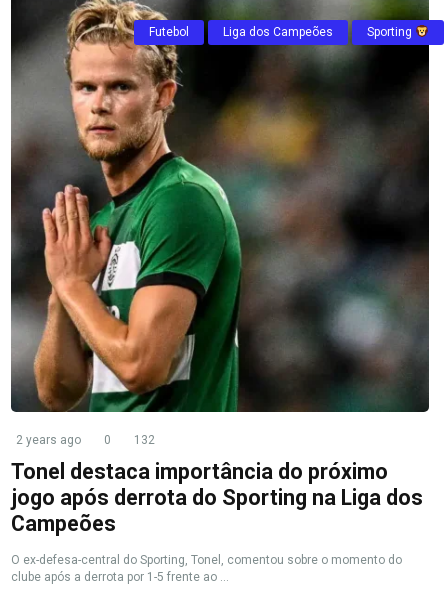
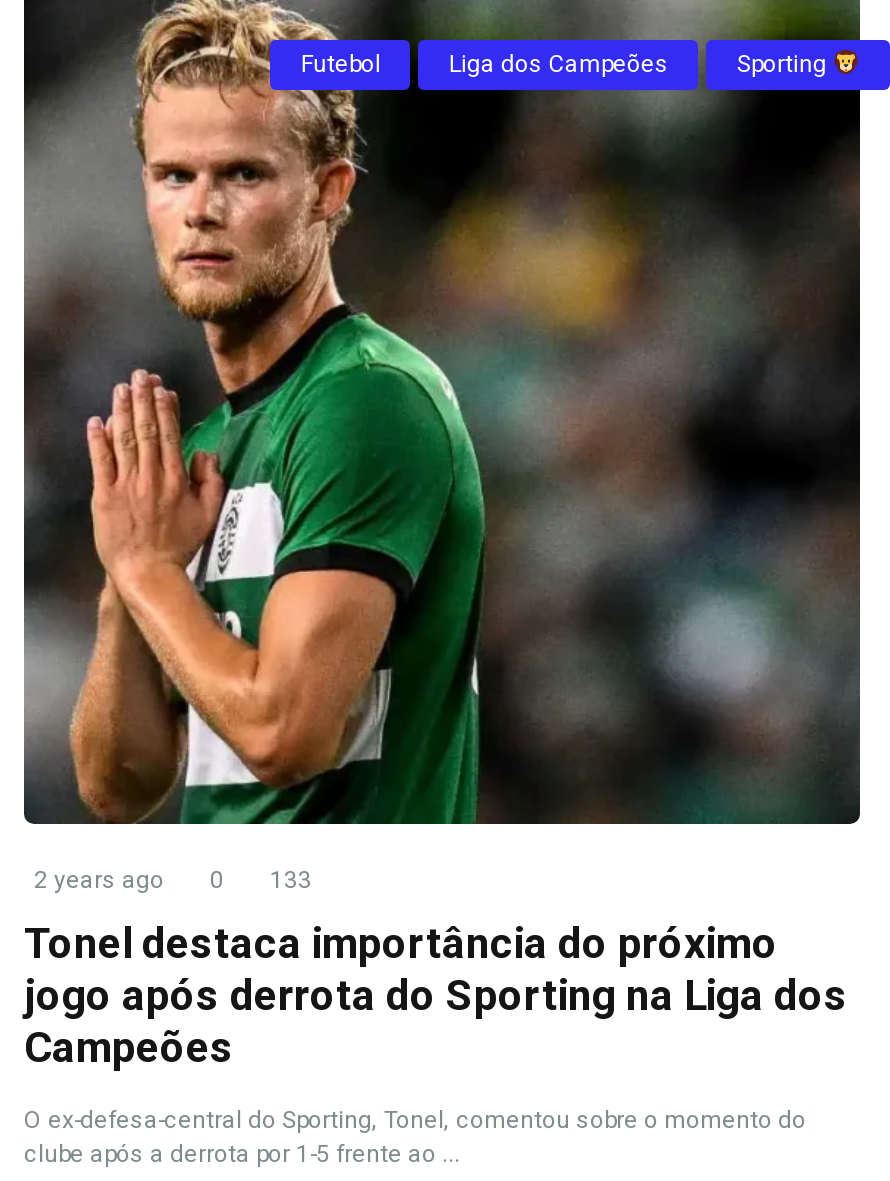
[16,433,155,447] 2 years ago 0 132 -> [34,866,312,894] 2 years ago 0 133

